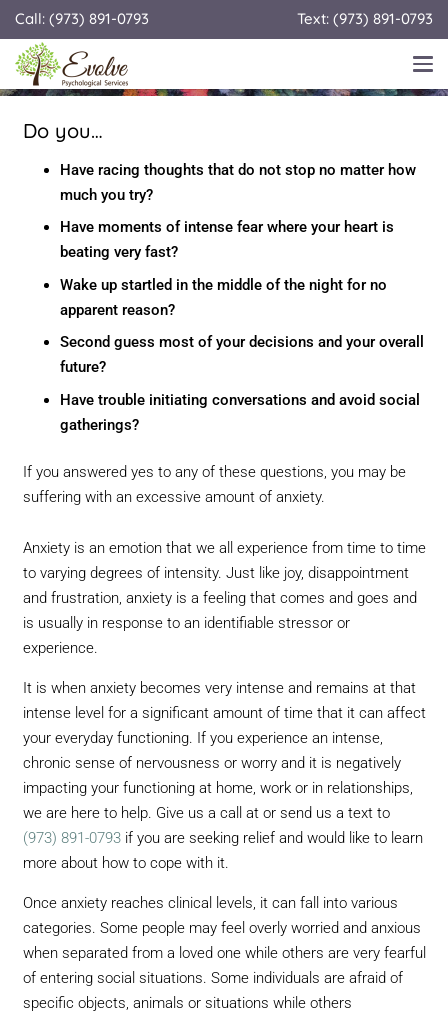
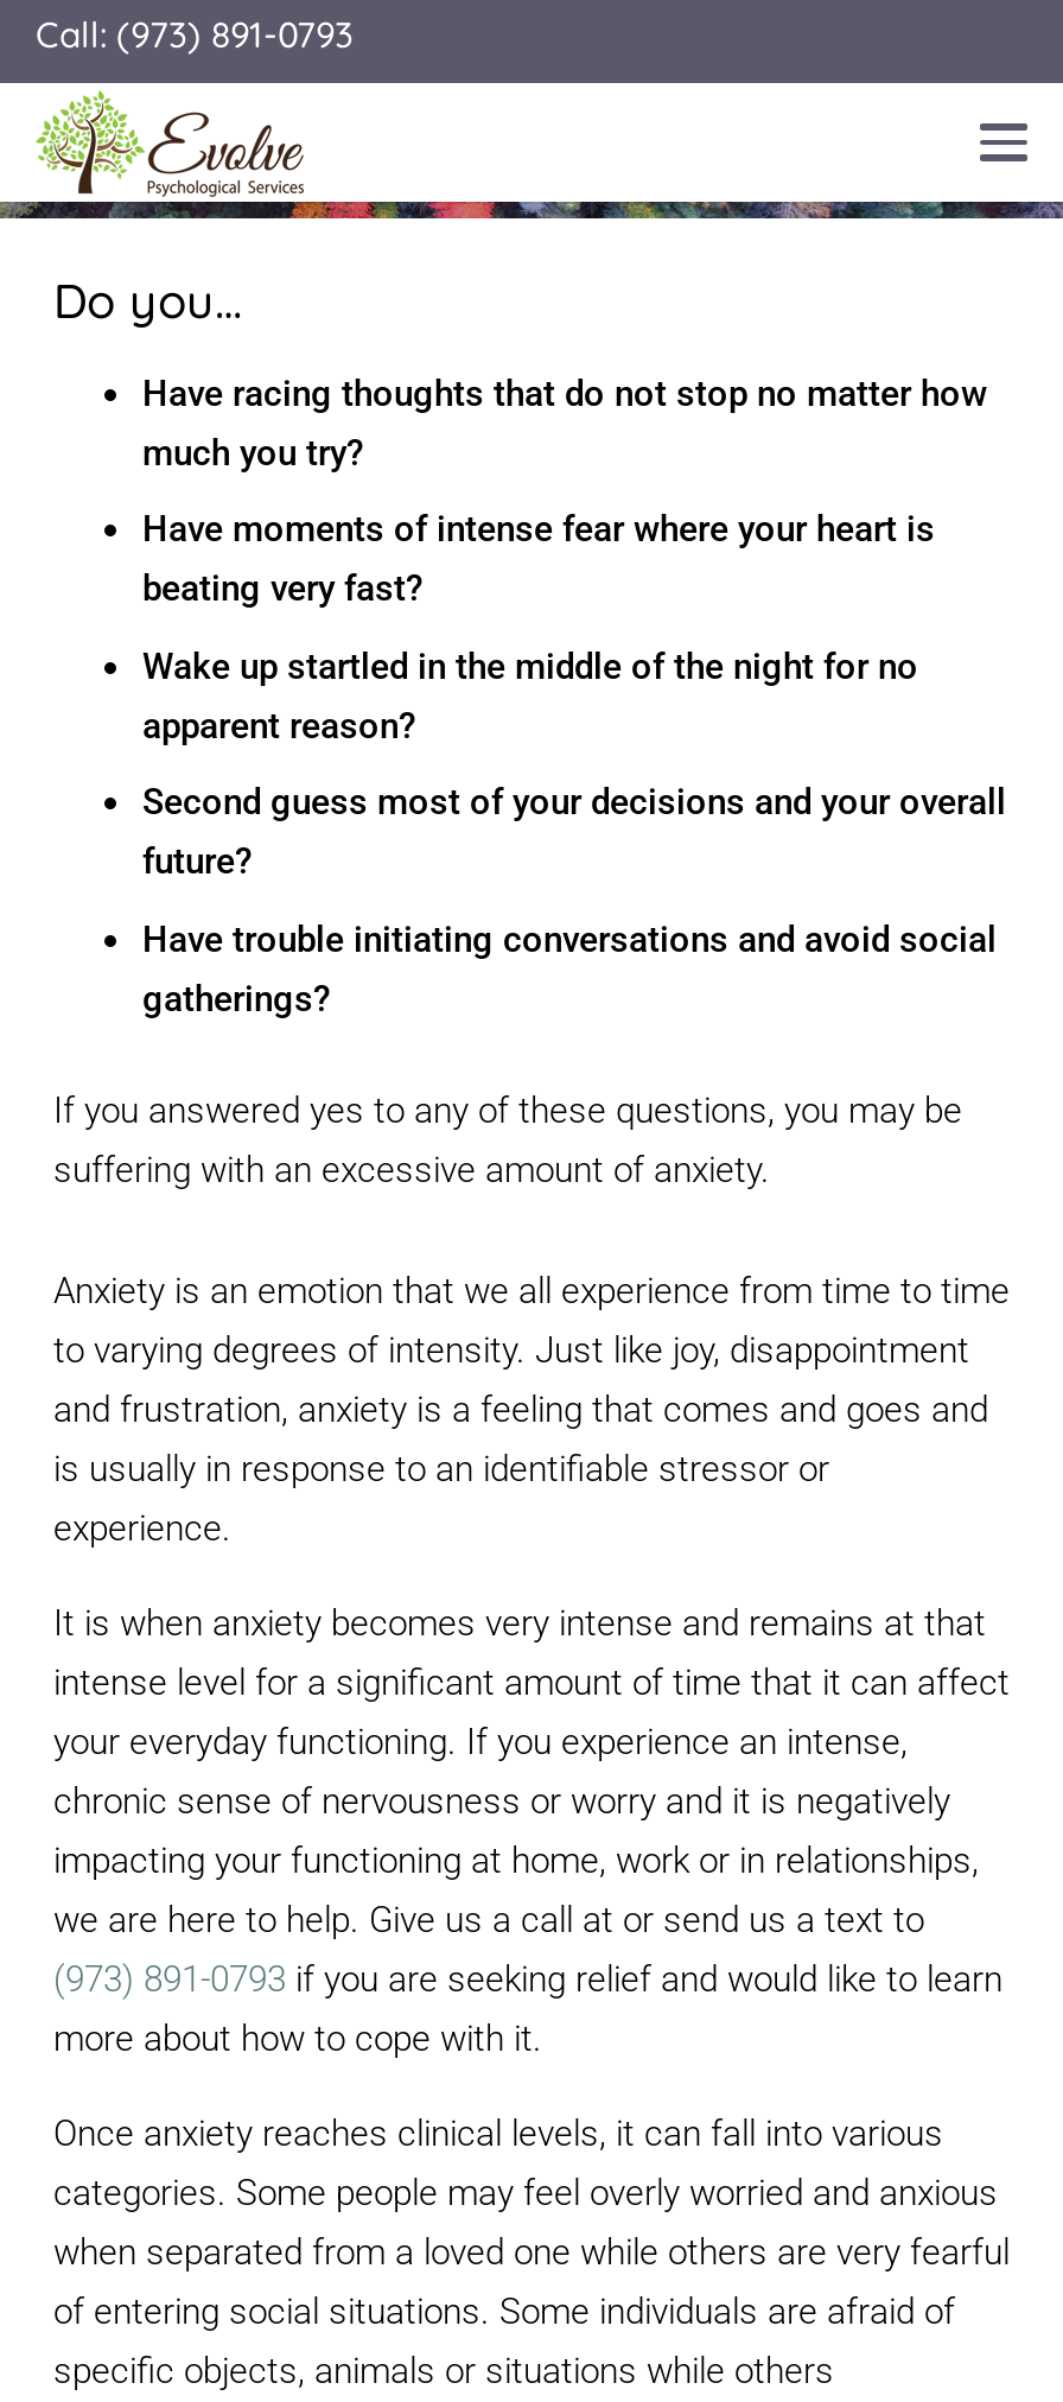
[297,9,433,28] Text: (973) 891-0793 -> none

